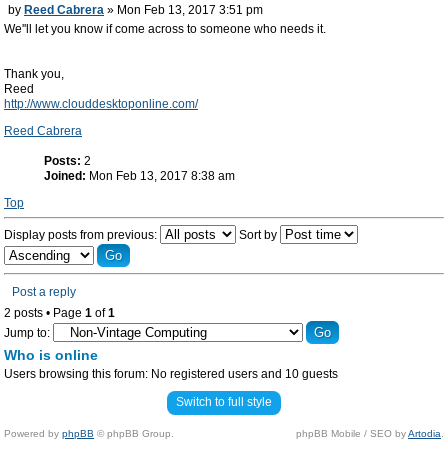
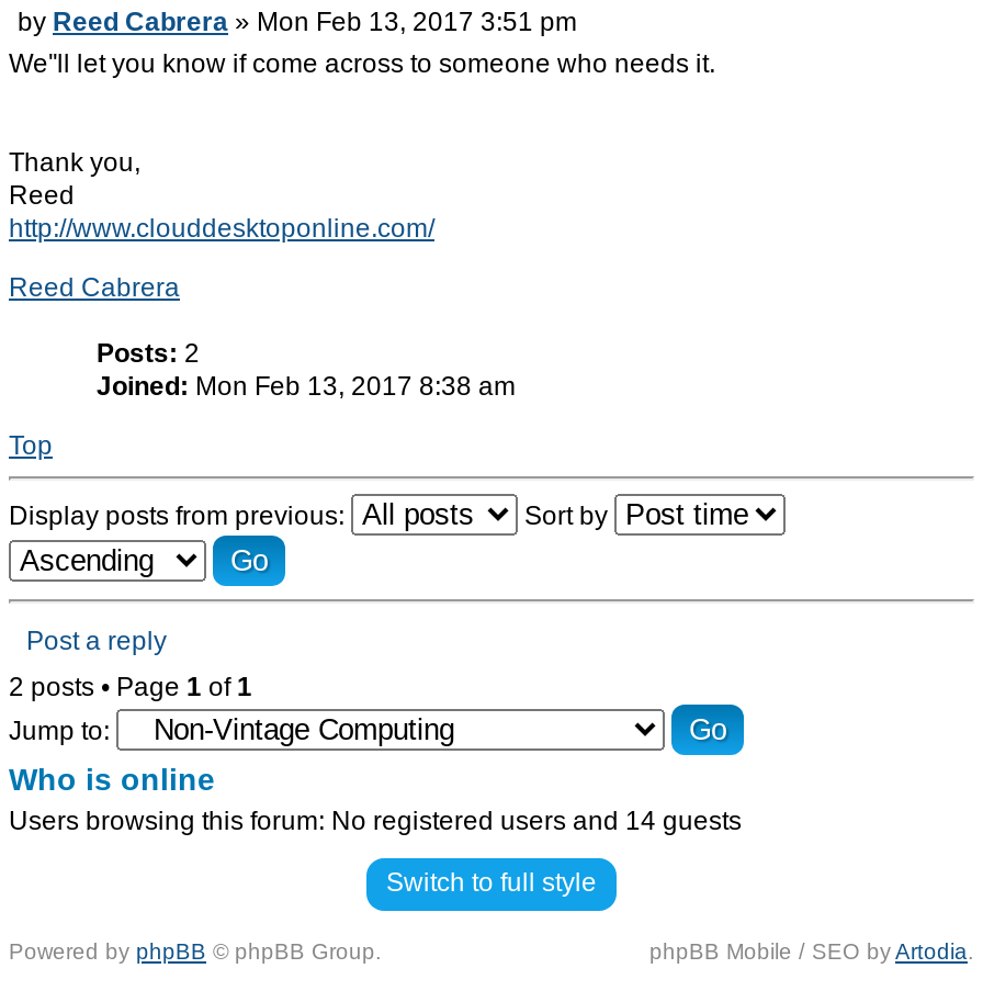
[4,367,338,381] Users browsing this forum: No registered users and 10 guests -> [9,806,742,836] Users browsing this forum: No registered users and 14 guests

